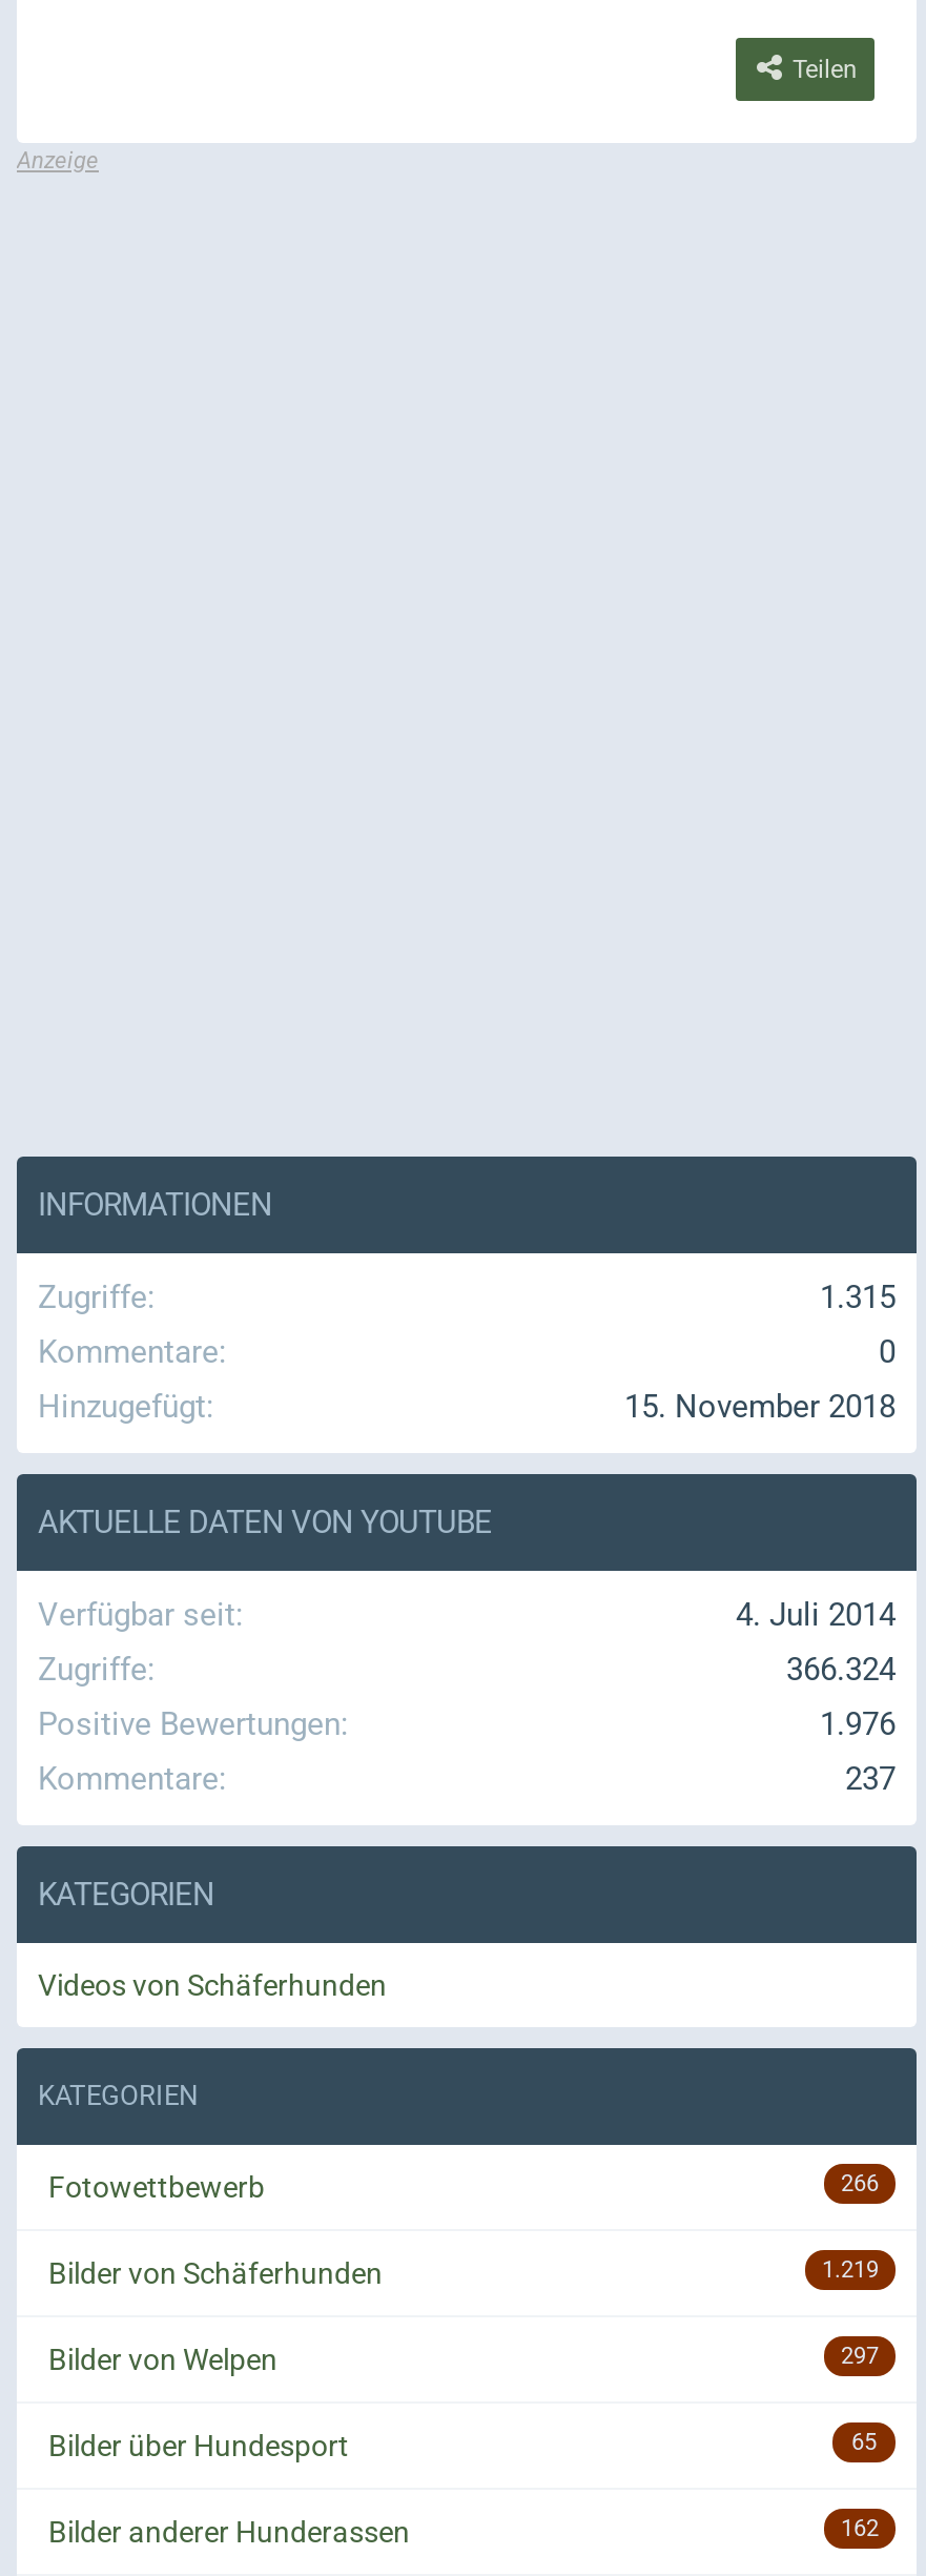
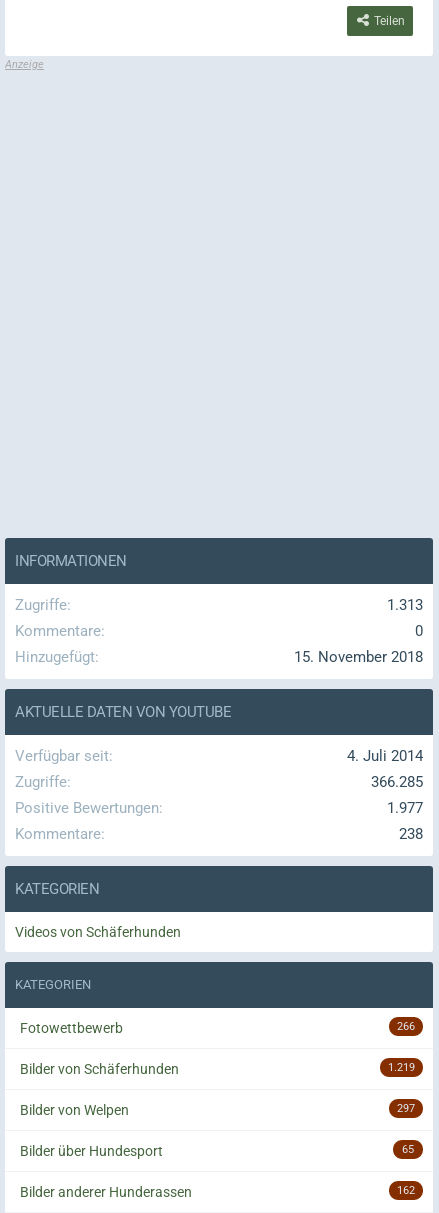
[820,1279,896,1317] 1.315 -> [387,596,423,614] 1.313
[786,1651,896,1689] 366.324 -> [371,773,423,791] 366.285
[820,1706,896,1744] 1.976 -> [387,799,423,817] 1.977
[845,1761,896,1798] 237 -> [399,825,423,843] 238

